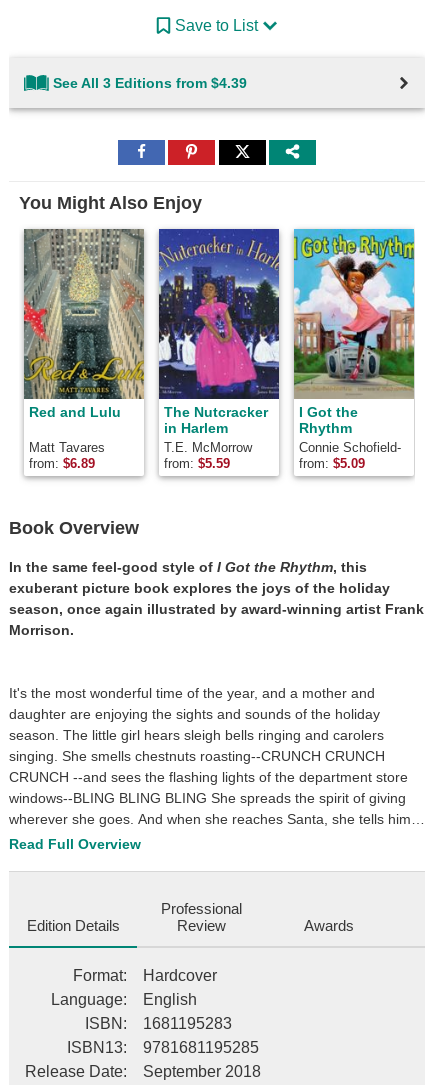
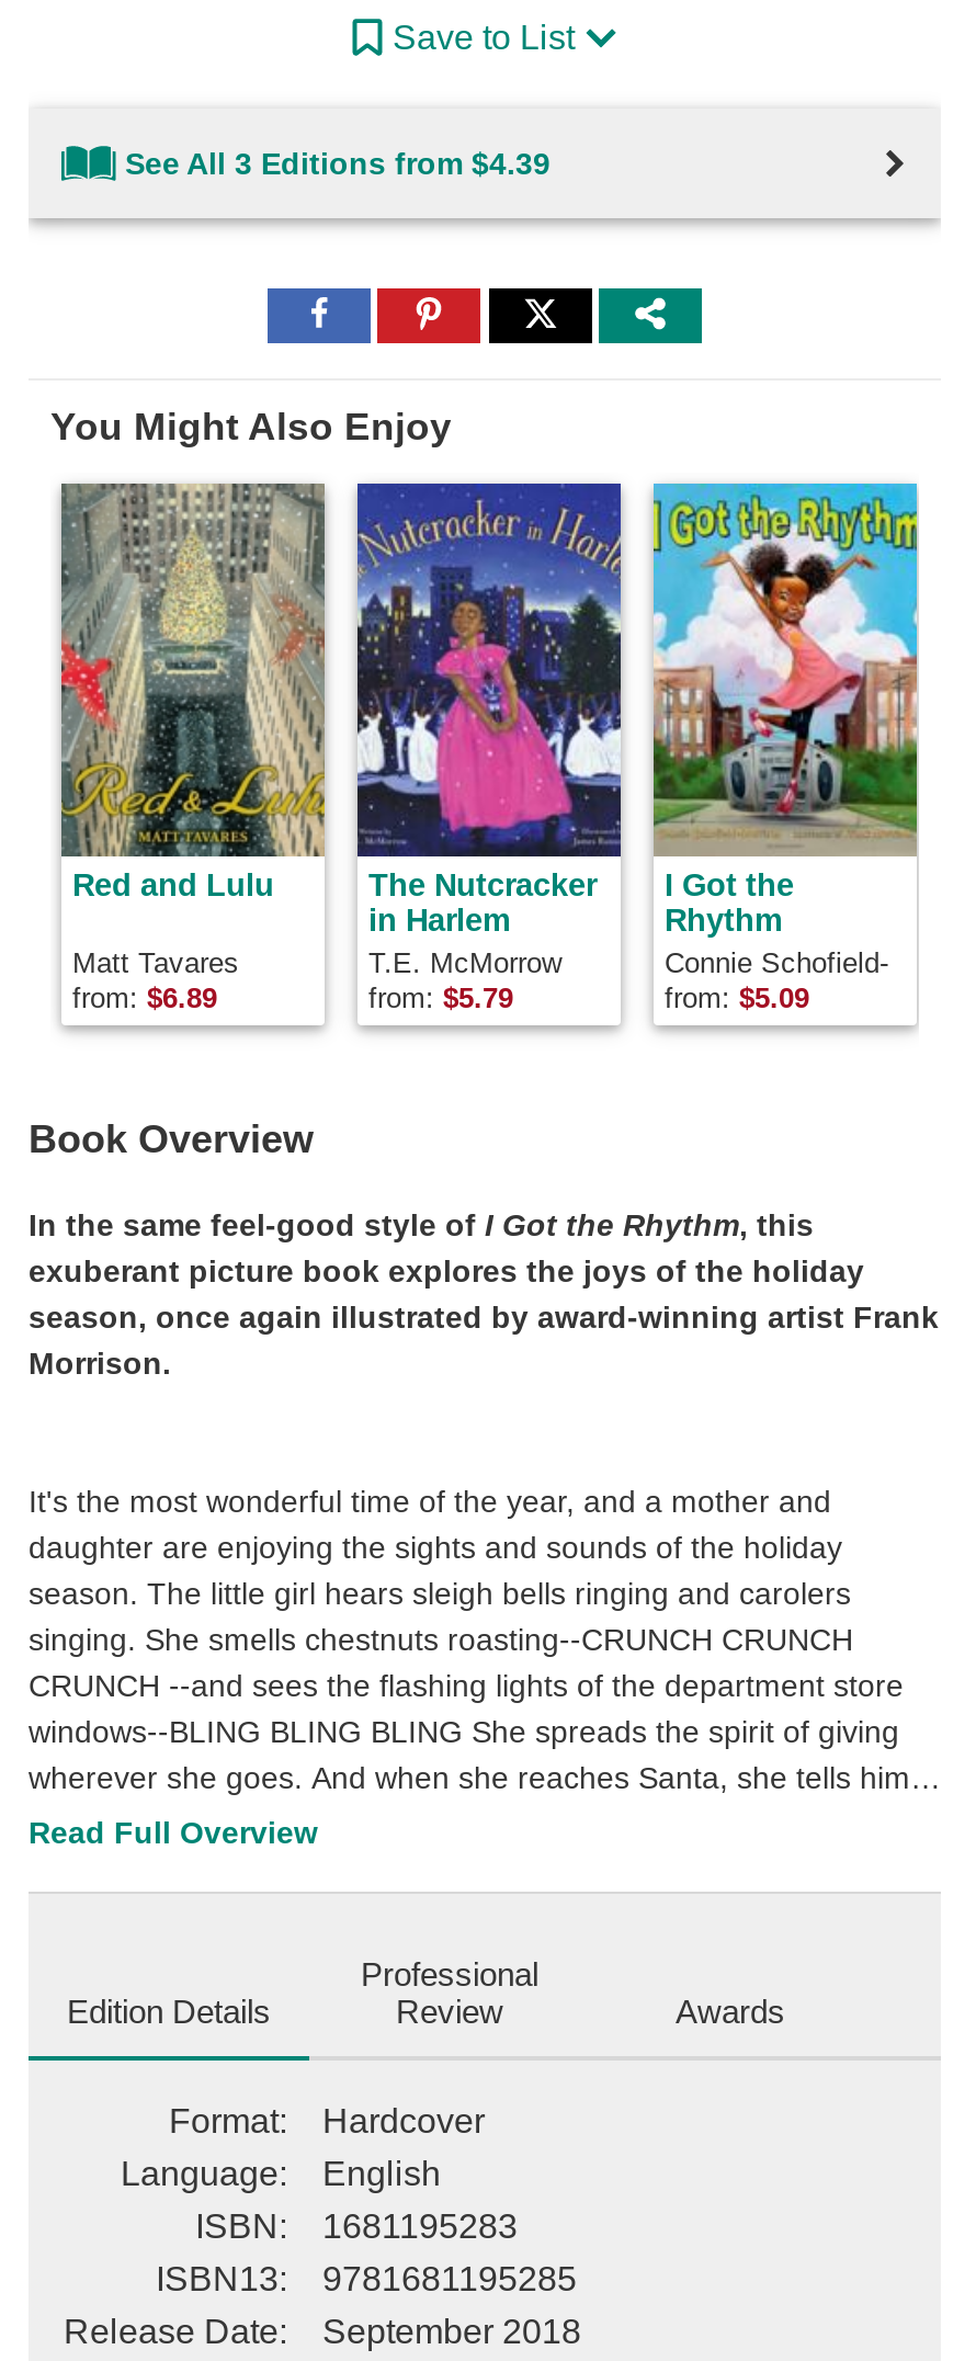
[164,456,230,471] from: $5.59 -> [368,981,513,1014] from: $5.79

